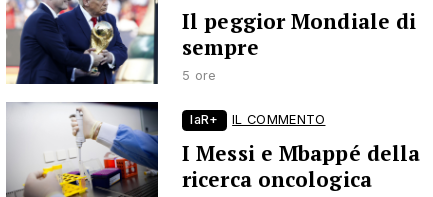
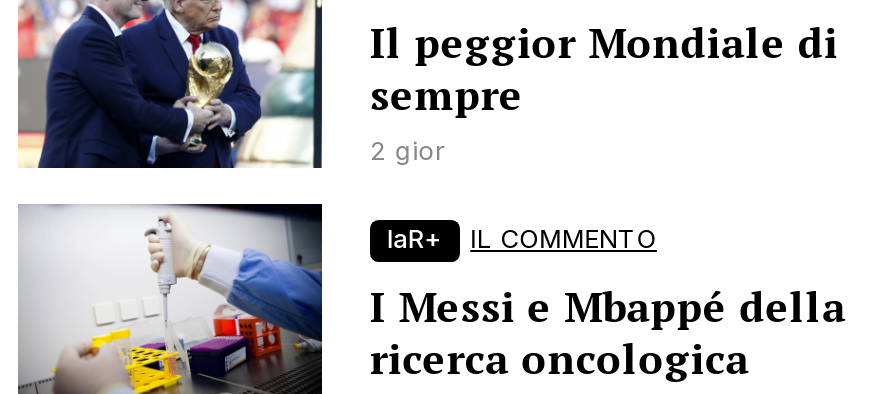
[182,68,216,83] 5 ore -> [370,137,446,167] 2 gior

